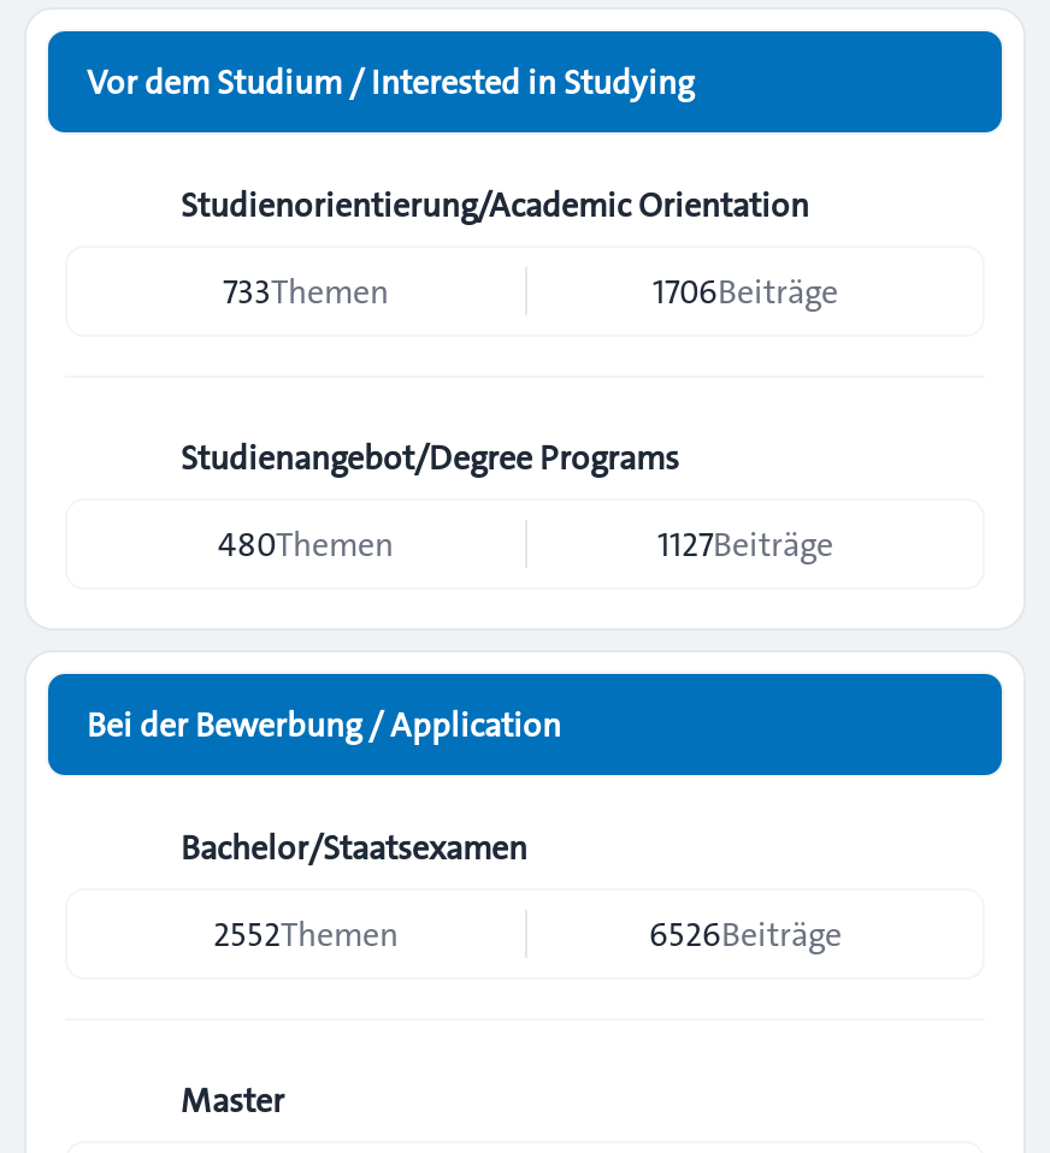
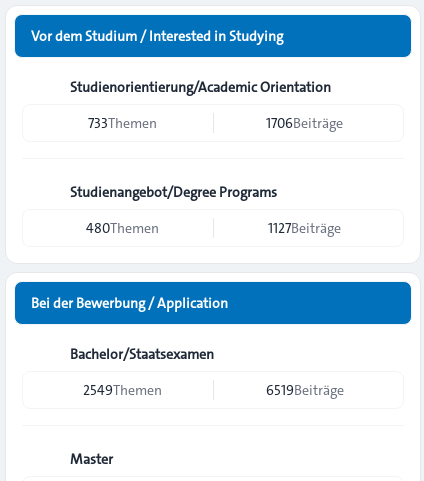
[213,910,399,958] 2552Themen -> [82,380,161,400] 2549Themen
[649,910,842,958] 6526Beiträge -> [265,380,343,400] 6519Beiträge

